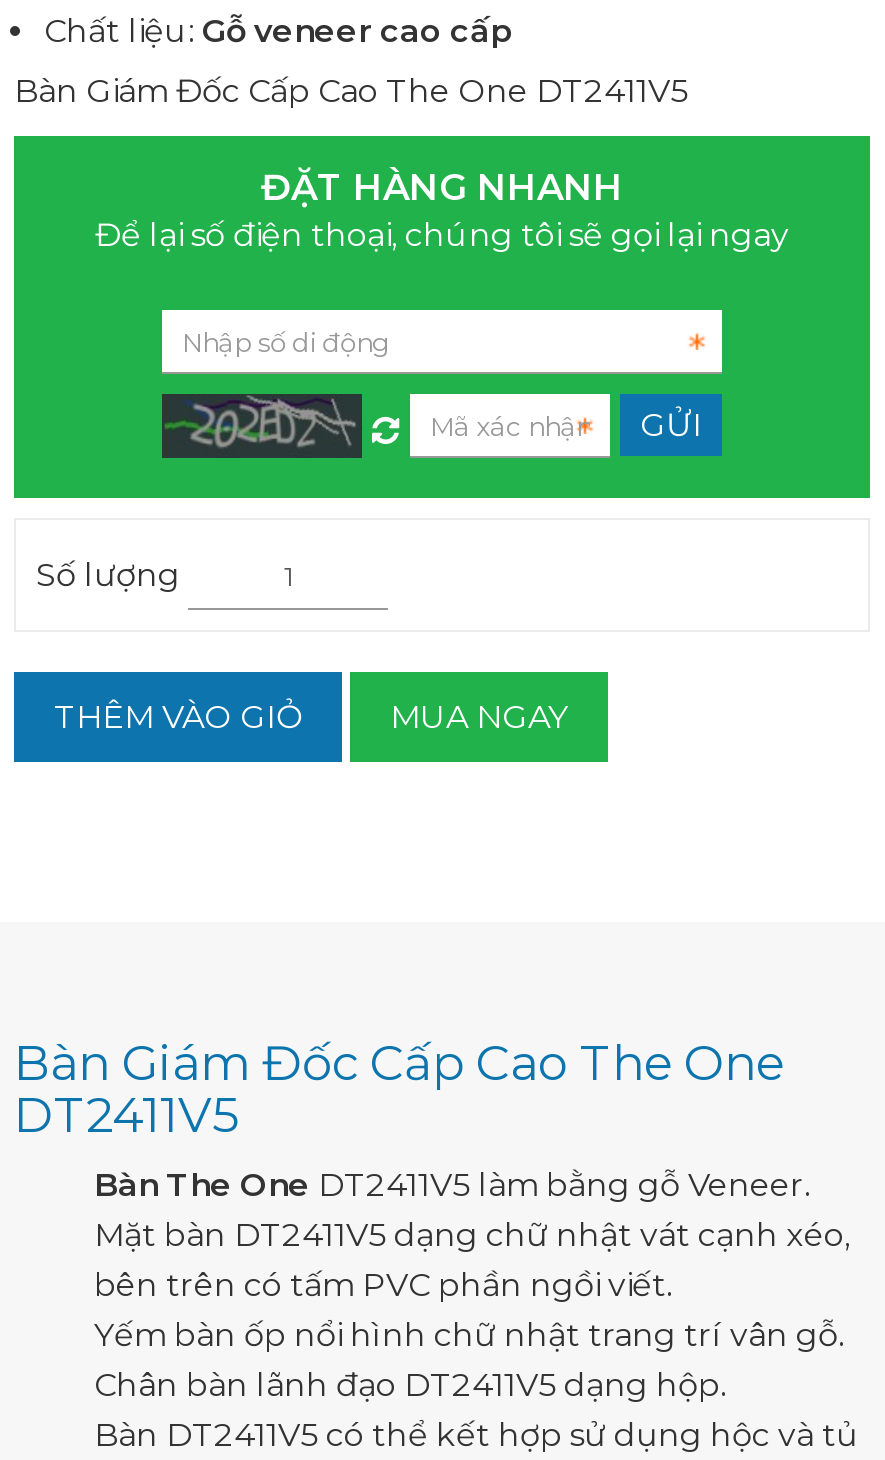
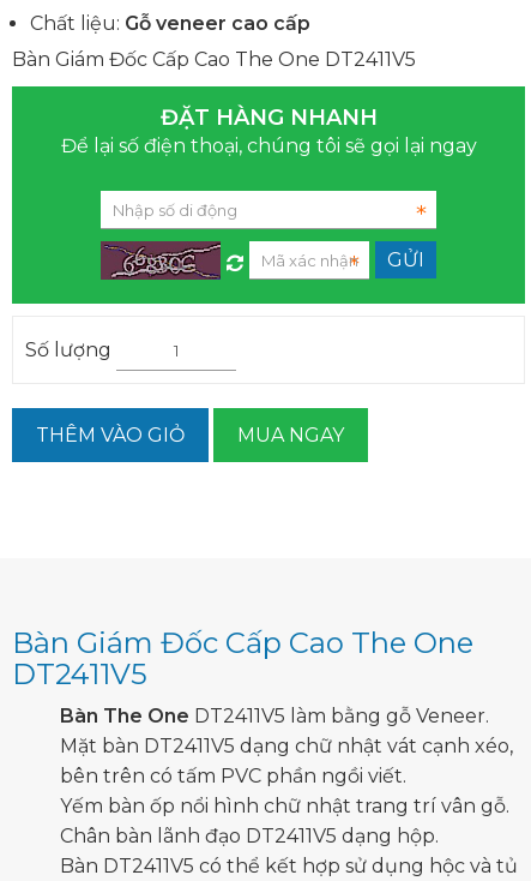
[162,394,362,458] [image] -> [101,241,222,280] [image]

